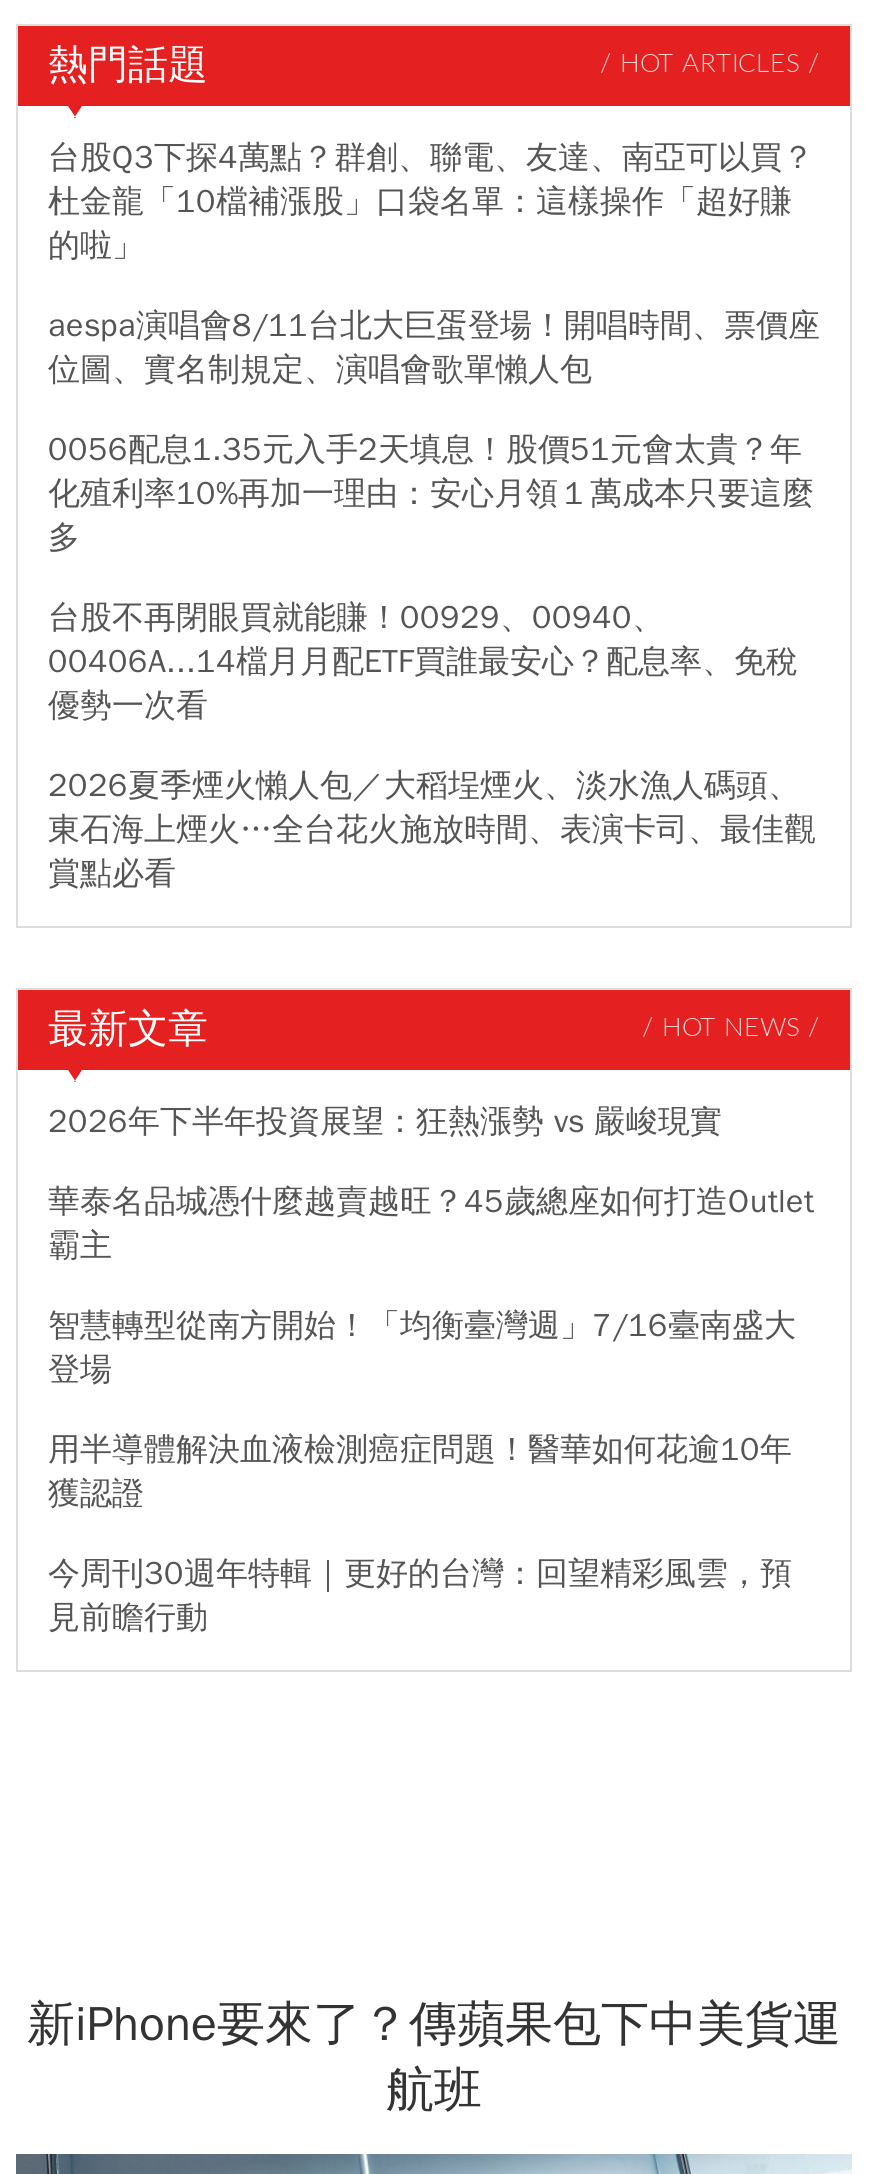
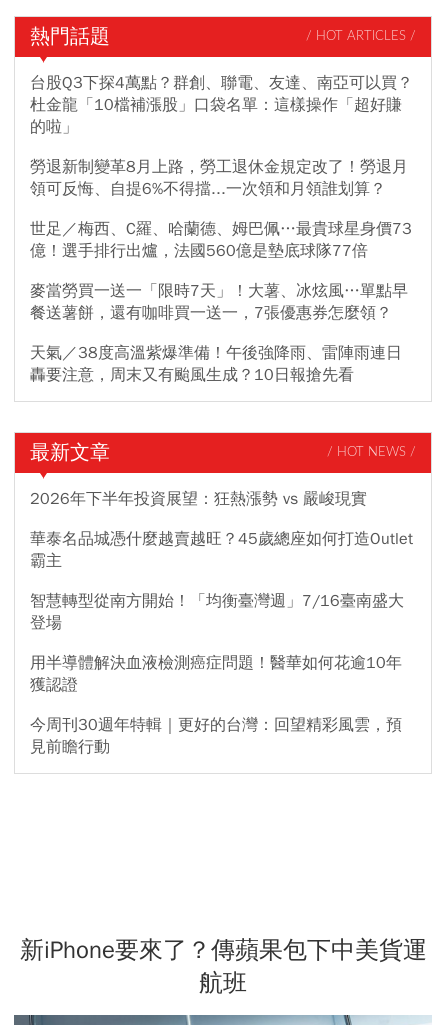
[48,306,820,390] aespa演唱會8/11台北大巨蛋登場！開唱時間、票價座 | 位圖、實名制規定、演唱會歌單懶人包 -> [30,157,408,199] 勞退新制變革8月上路，勞工退休金規定改了！勞退月 | 領可反悔、自提6%不得擋...一次領和月領誰划算？
[48,430,814,558] 0056配息1.35元入手2天填息！股價51元會太貴？年 | 化殖利率10%再加一理由：安心月領１萬成本只要這麼 | 多 -> [30,219,412,261] 世足／梅西、C羅、哈蘭德、姆巴佩…最貴球星身價73 | 億！選手排行出爐，法國560億是墊底球隊77倍
[48,598,798,726] 台股不再閉眼買就能賺！00929、00940、 | 00406A...14檔月月配ETF買誰最安心？配息率、免稅 | 優勢一次看 -> [30,281,408,323] 麥當勞買一送一「限時7天」！大薯、冰炫風…單點早 | 餐送薯餅，還有咖啡買一送一，7張優惠券怎麼領？
[48,766,816,894] 2026夏季煙火懶人包／大稻埕煙火、淡水漁人碼頭、 | 東石海上煙火…全台花火施放時間、表演卡司、最佳觀 | 賞點必看 -> [30,343,402,385] 天氣／38度高溫紫爆準備！午後強降雨、雷陣雨連日 | 轟要注意，周末又有颱風生成？10日報搶先看

